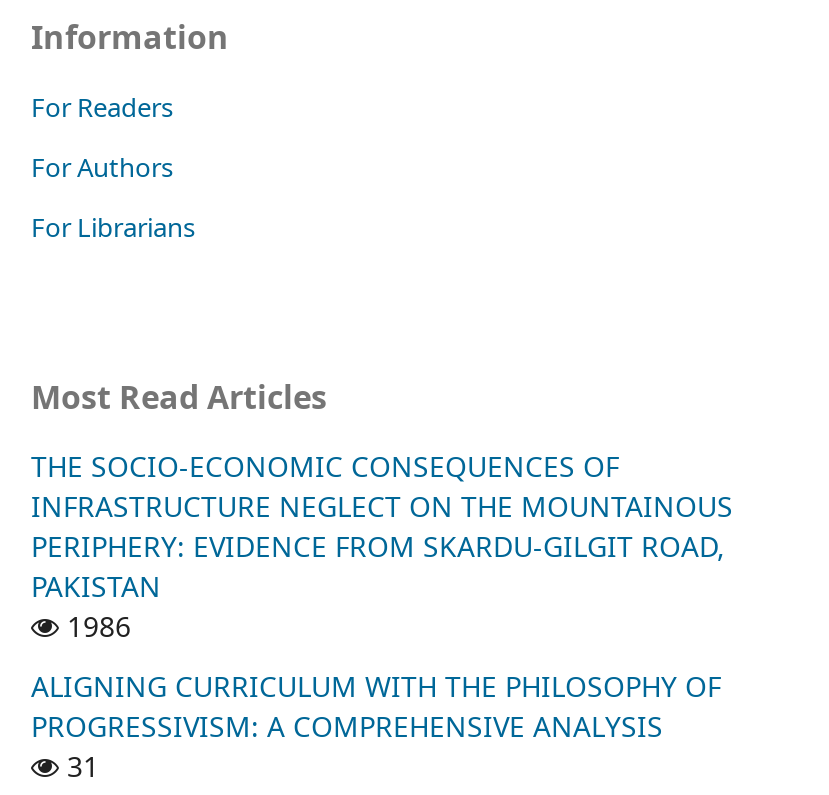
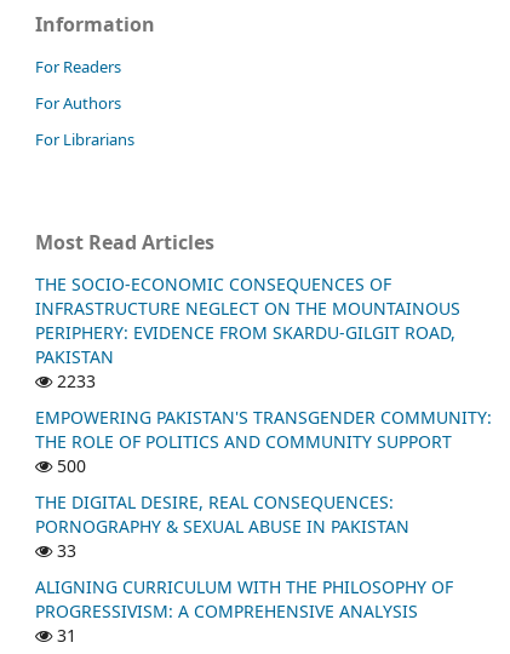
[59,607,131,645] 1986 -> [35,369,492,562] 2233 | EMPOWERING PAKISTAN'S TRANSGENDER COMMUNITY: | THE ROLE OF POLITICS AND COMMUNITY SUPPORT | 500 | THE DIGITAL DESIRE, REAL CONSEQUENCES: | PORNOGRAPHY & SEXUAL ABUSE IN PAKISTAN | 33

